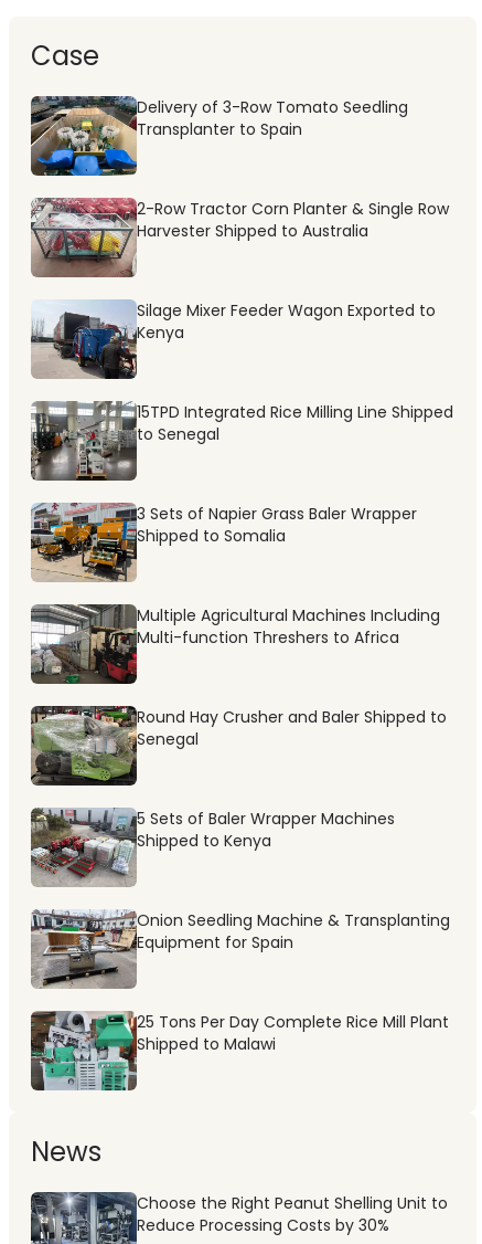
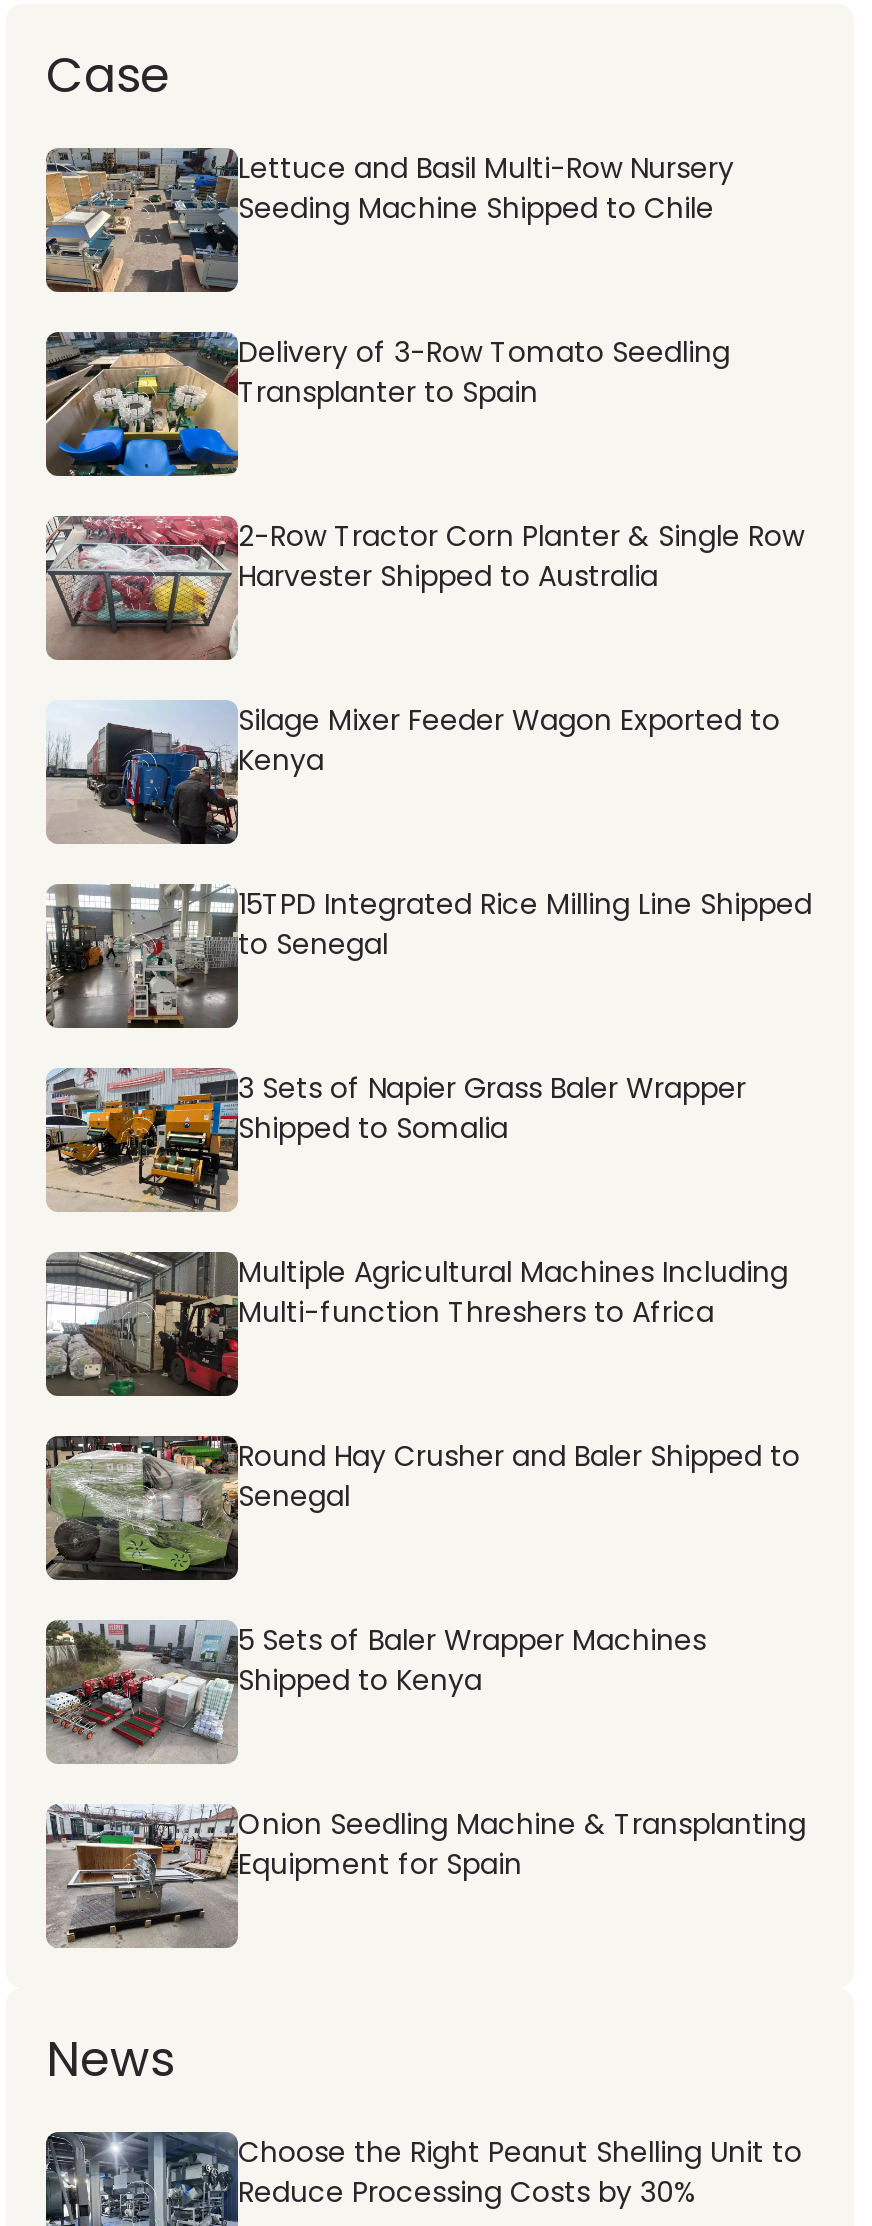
none -> [44,148,734,294] [image] | Lettuce and Basil Multi-Row Nursery | Seeding Machine Shipped to Chile
moved [29,94,450,954] -> [42,328,806,1884]: [image] | Delivery of 3-Row Tomato Seedling | Transplanter to Spain | ... | Onion Seedling Machine & Transplanting | Equipment for Spain
[30,1010,449,1090] [image] | 25 Tons Per Day Complete Rice Mill Plant | Shipped to Malawi -> none

